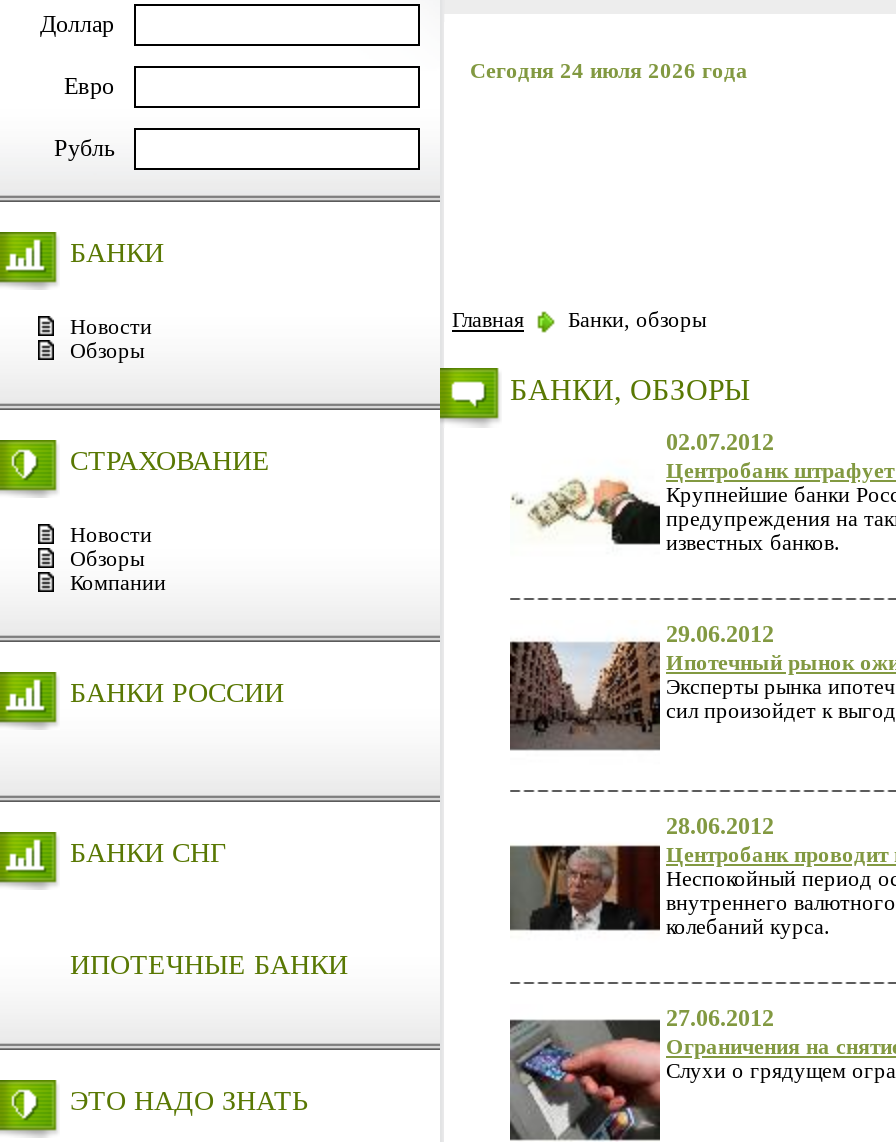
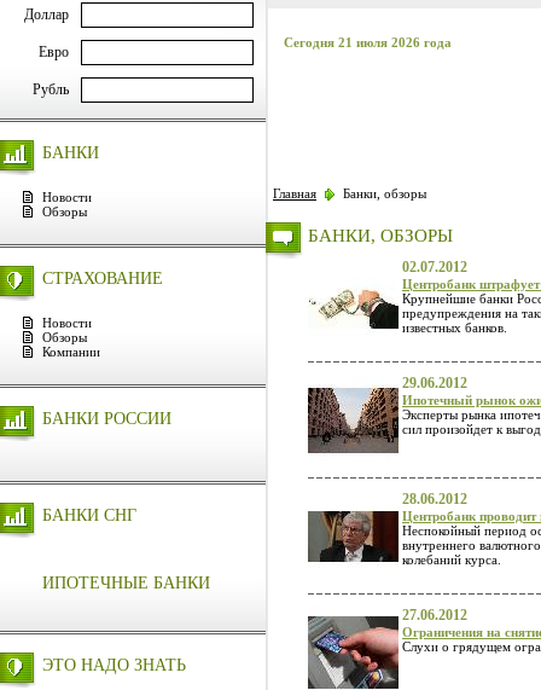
[470,58,748,82] Сегодня 24 июля 2026 года -> [284,35,452,50] Сегодня 21 июля 2026 года

